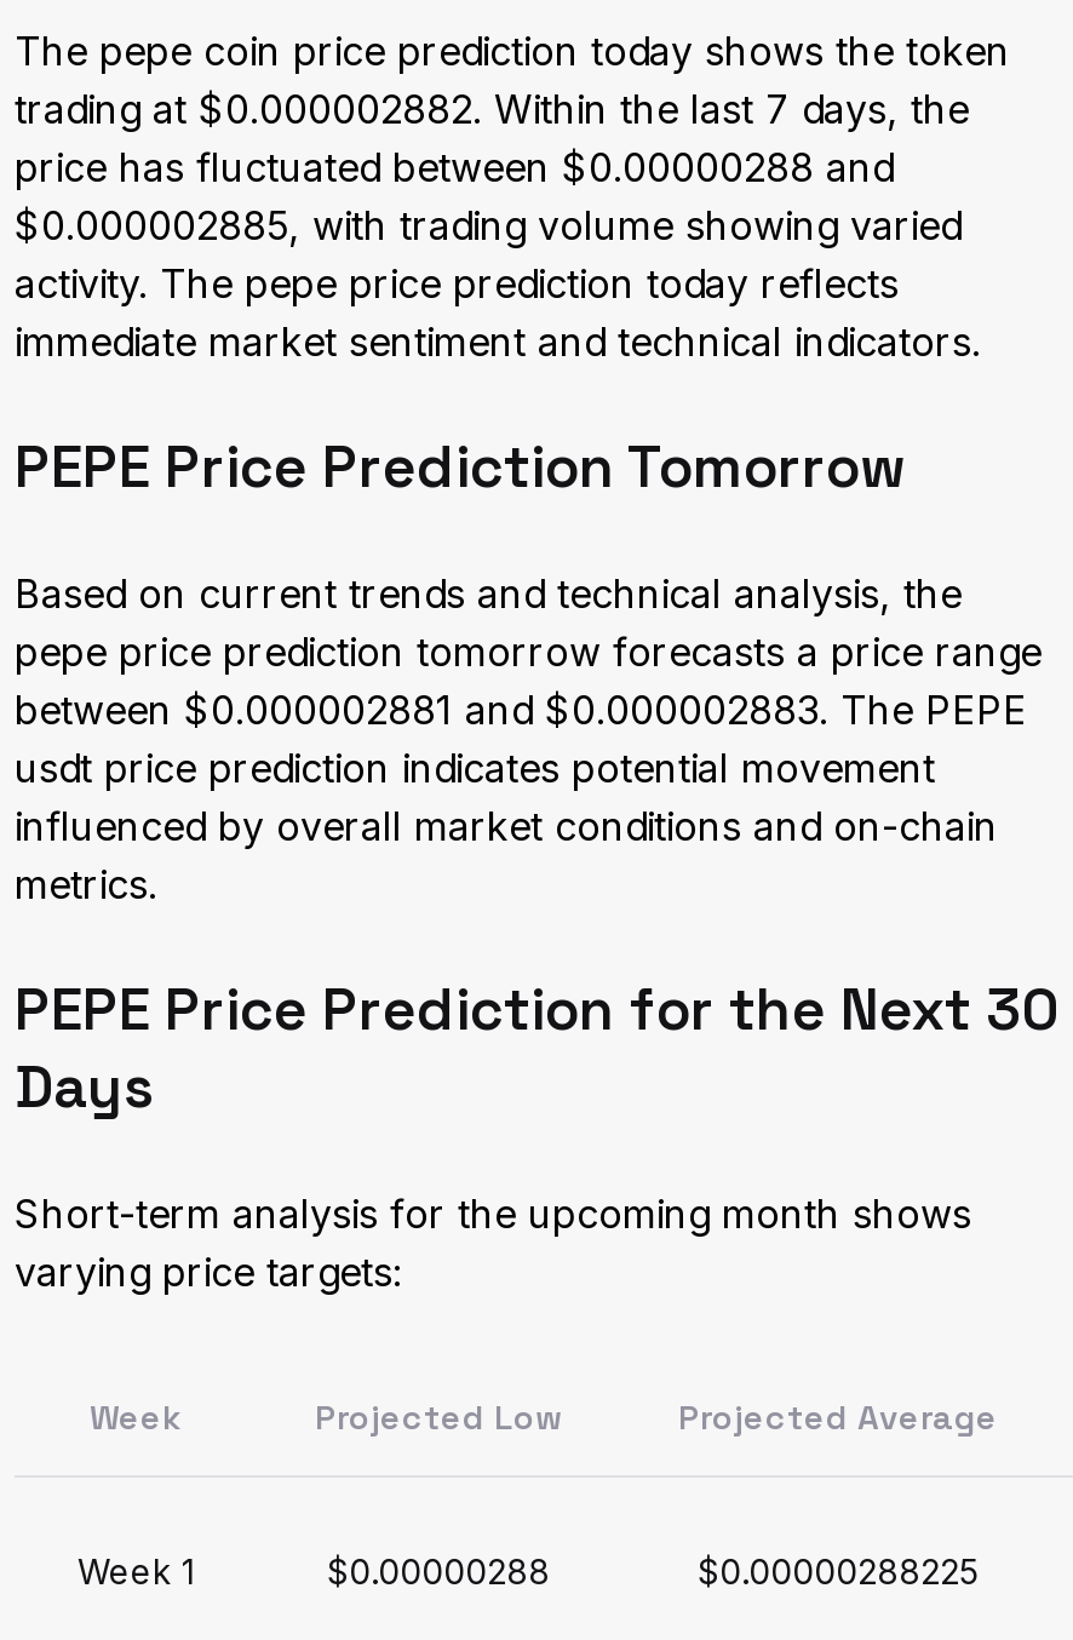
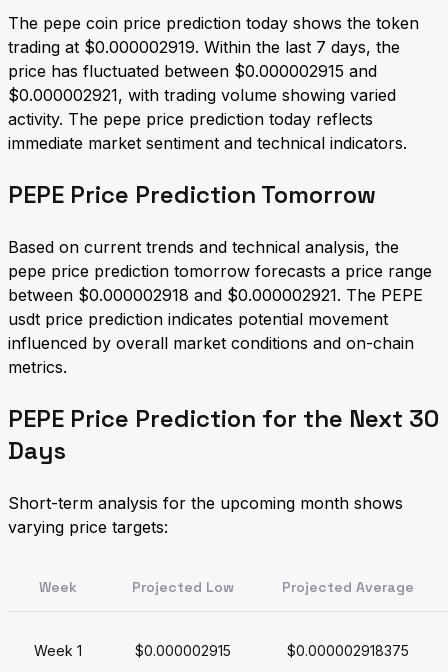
[15,85,969,133] trading at $0.000002882. Within the last 7 days, the -> [8,37,400,57] trading at $0.000002919. Within the last 7 days, the
[15,143,894,191] price has fluctuated between $0.00000288 and -> [8,61,377,81] price has fluctuated between $0.000002915 and
[15,201,962,250] $0.000002885, with trading volume showing varied -> [8,85,396,105] $0.000002921, with trading volume showing varied
[15,686,1027,734] between $0.000002881 and $0.000002883. The PEPE -> [8,285,423,305] between $0.000002918 and $0.000002921. The PEPE
[327,1550,550,1592] $0.00000288 -> [135,642,231,659] $0.000002915
[698,1550,979,1592] $0.00000288225 -> [287,642,409,659] $0.000002918375

